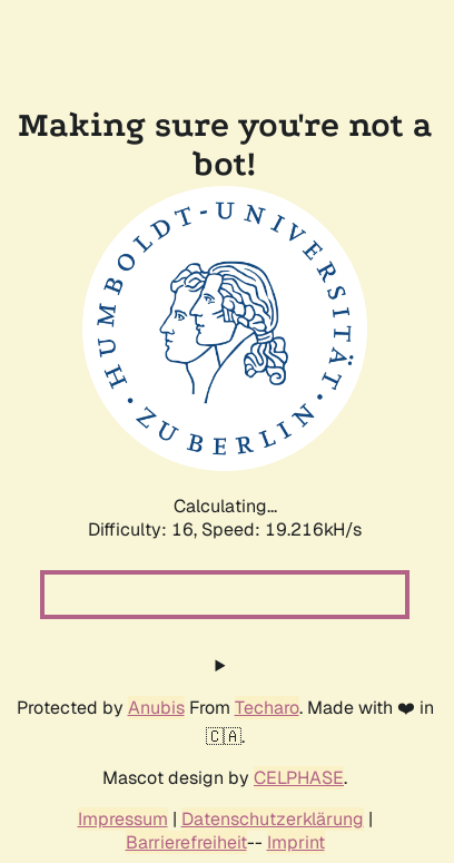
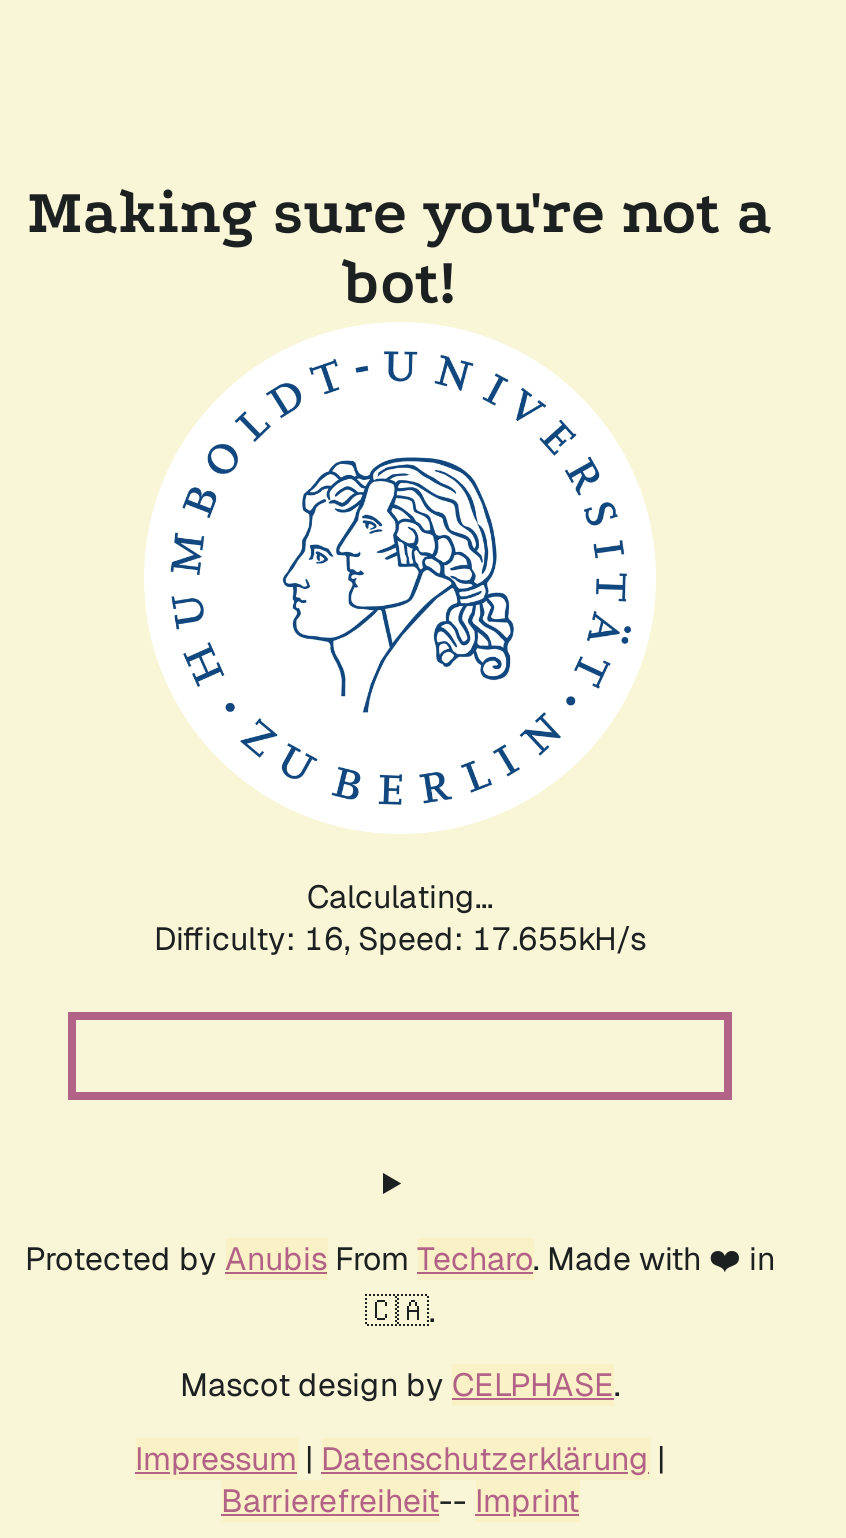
[88,518,362,541] Difficulty: 16, Speed: 19.216kH/s -> [154,918,646,960] Difficulty: 16, Speed: 17.655kH/s

